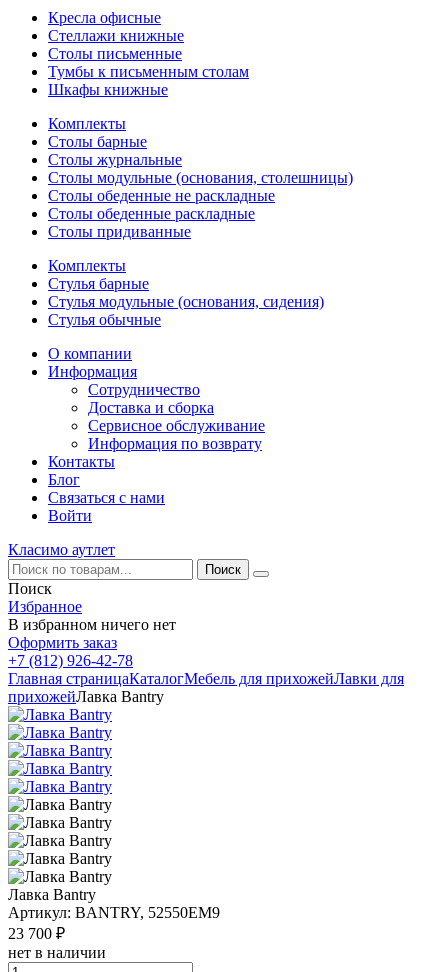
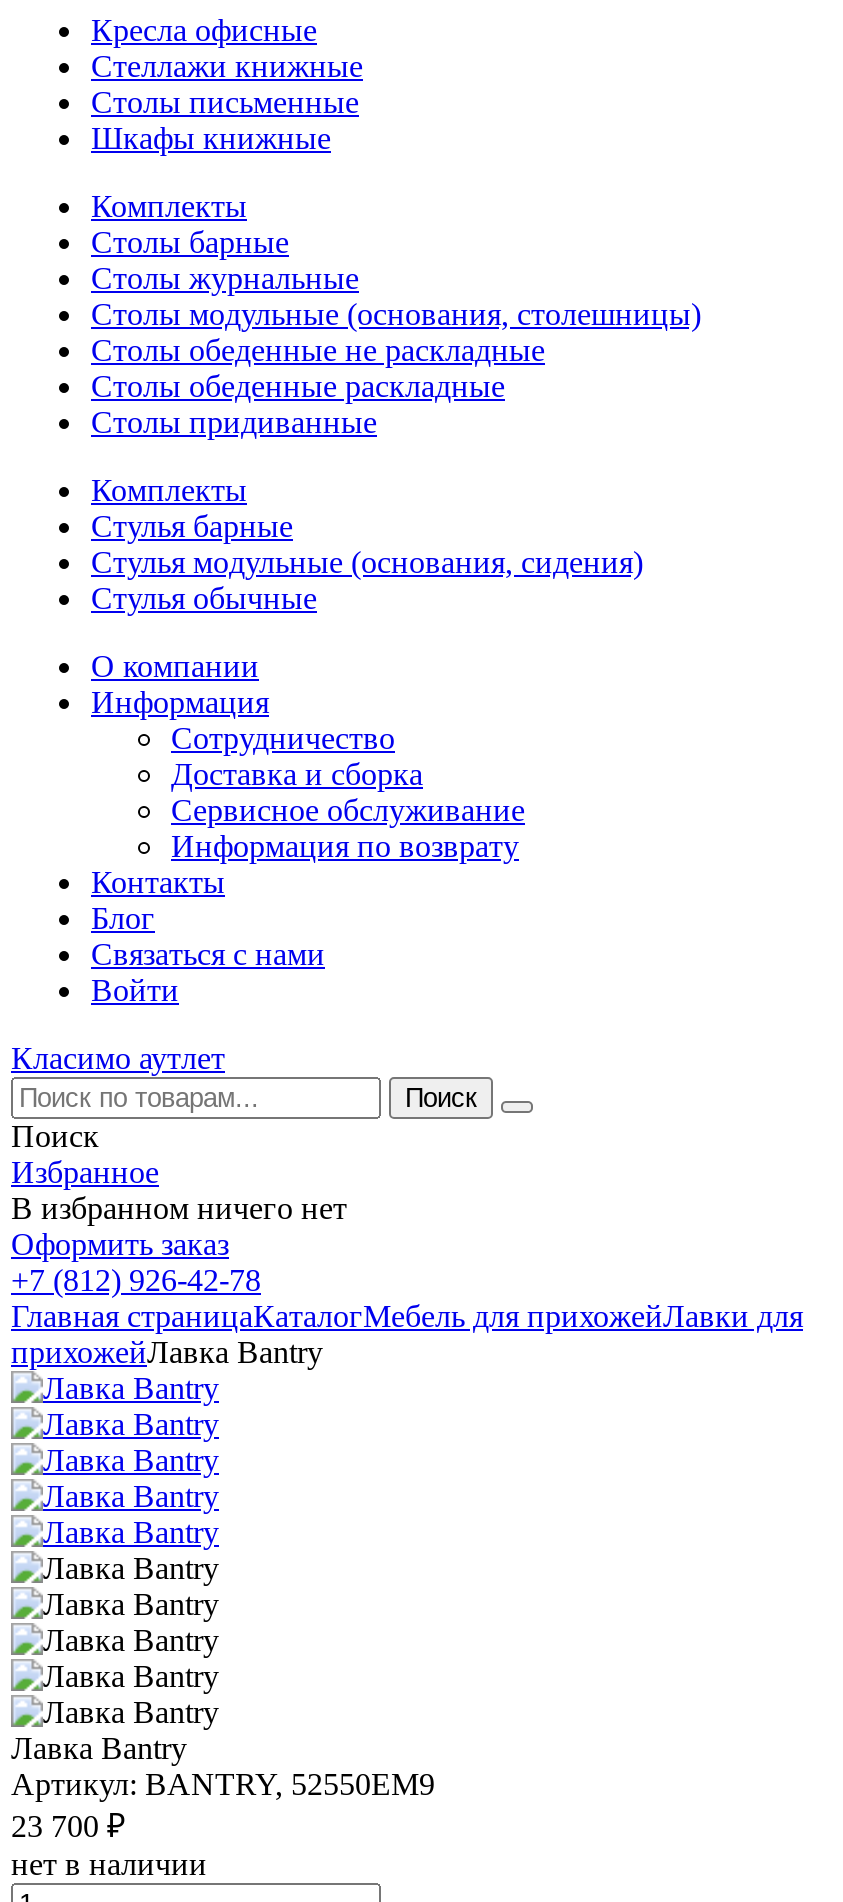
[48,63,249,80] Тумбы к письменным столам -> none

